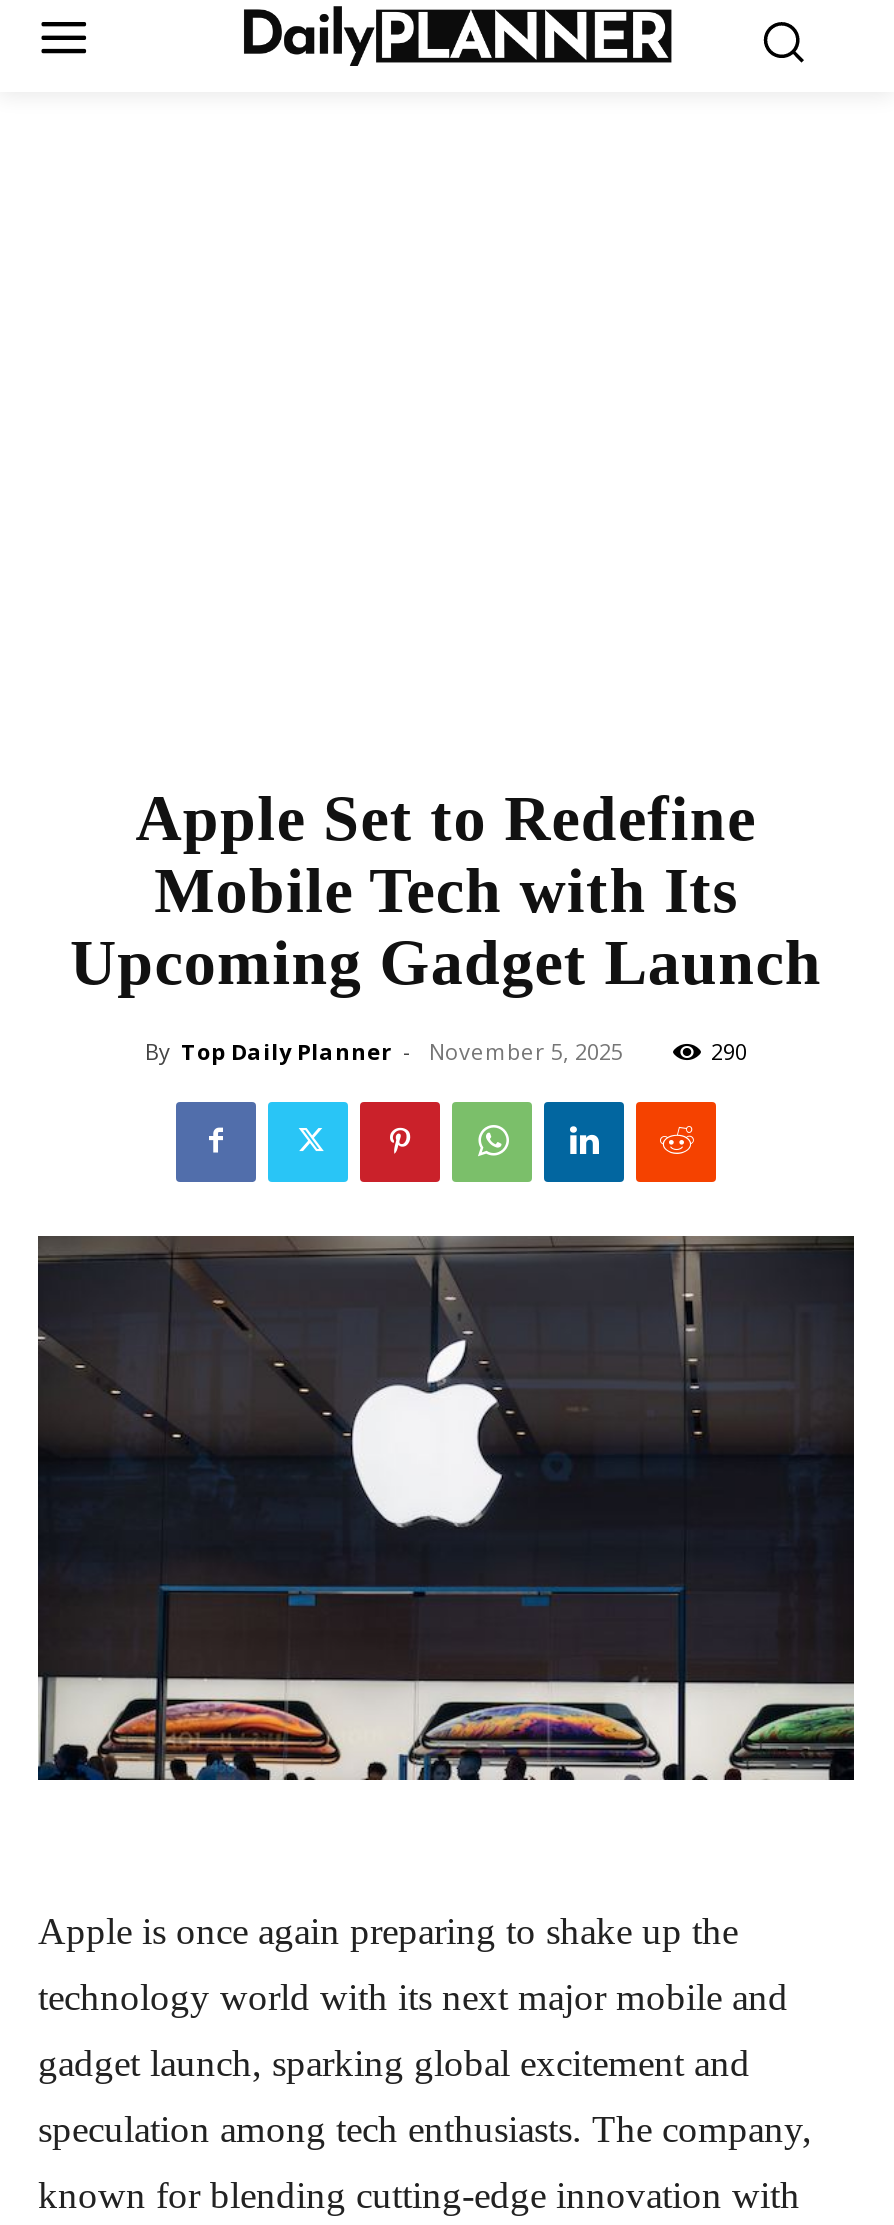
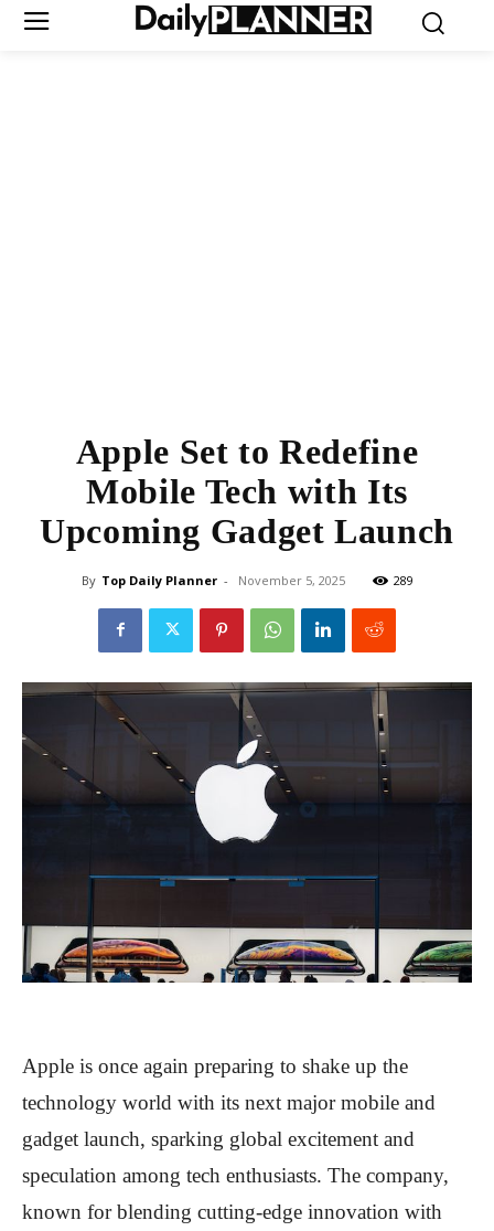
[711,1035,747,1065] 290 -> [393,571,413,588] 289

